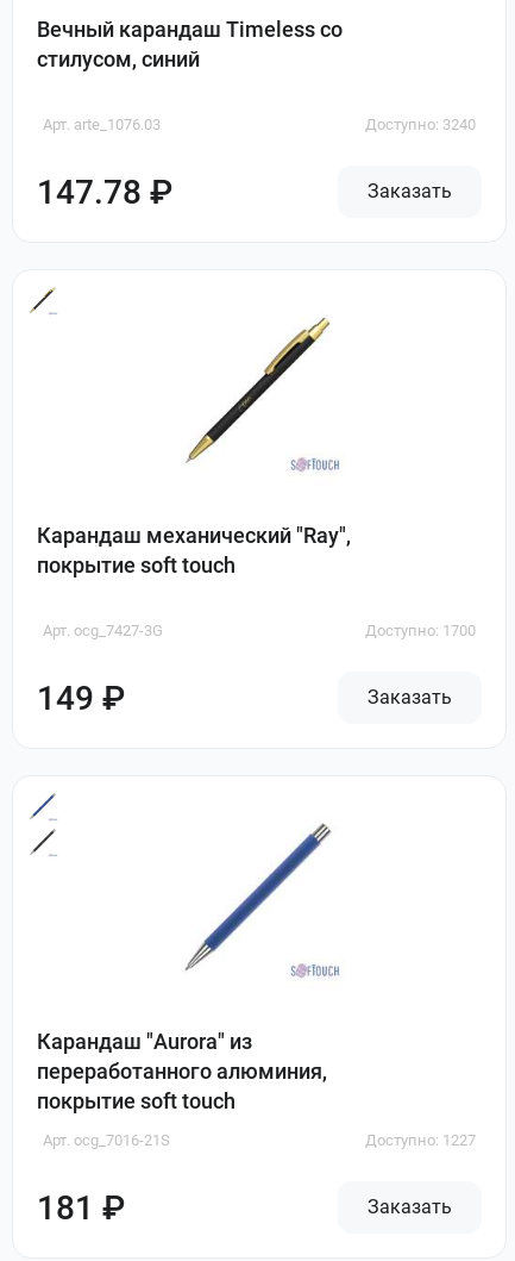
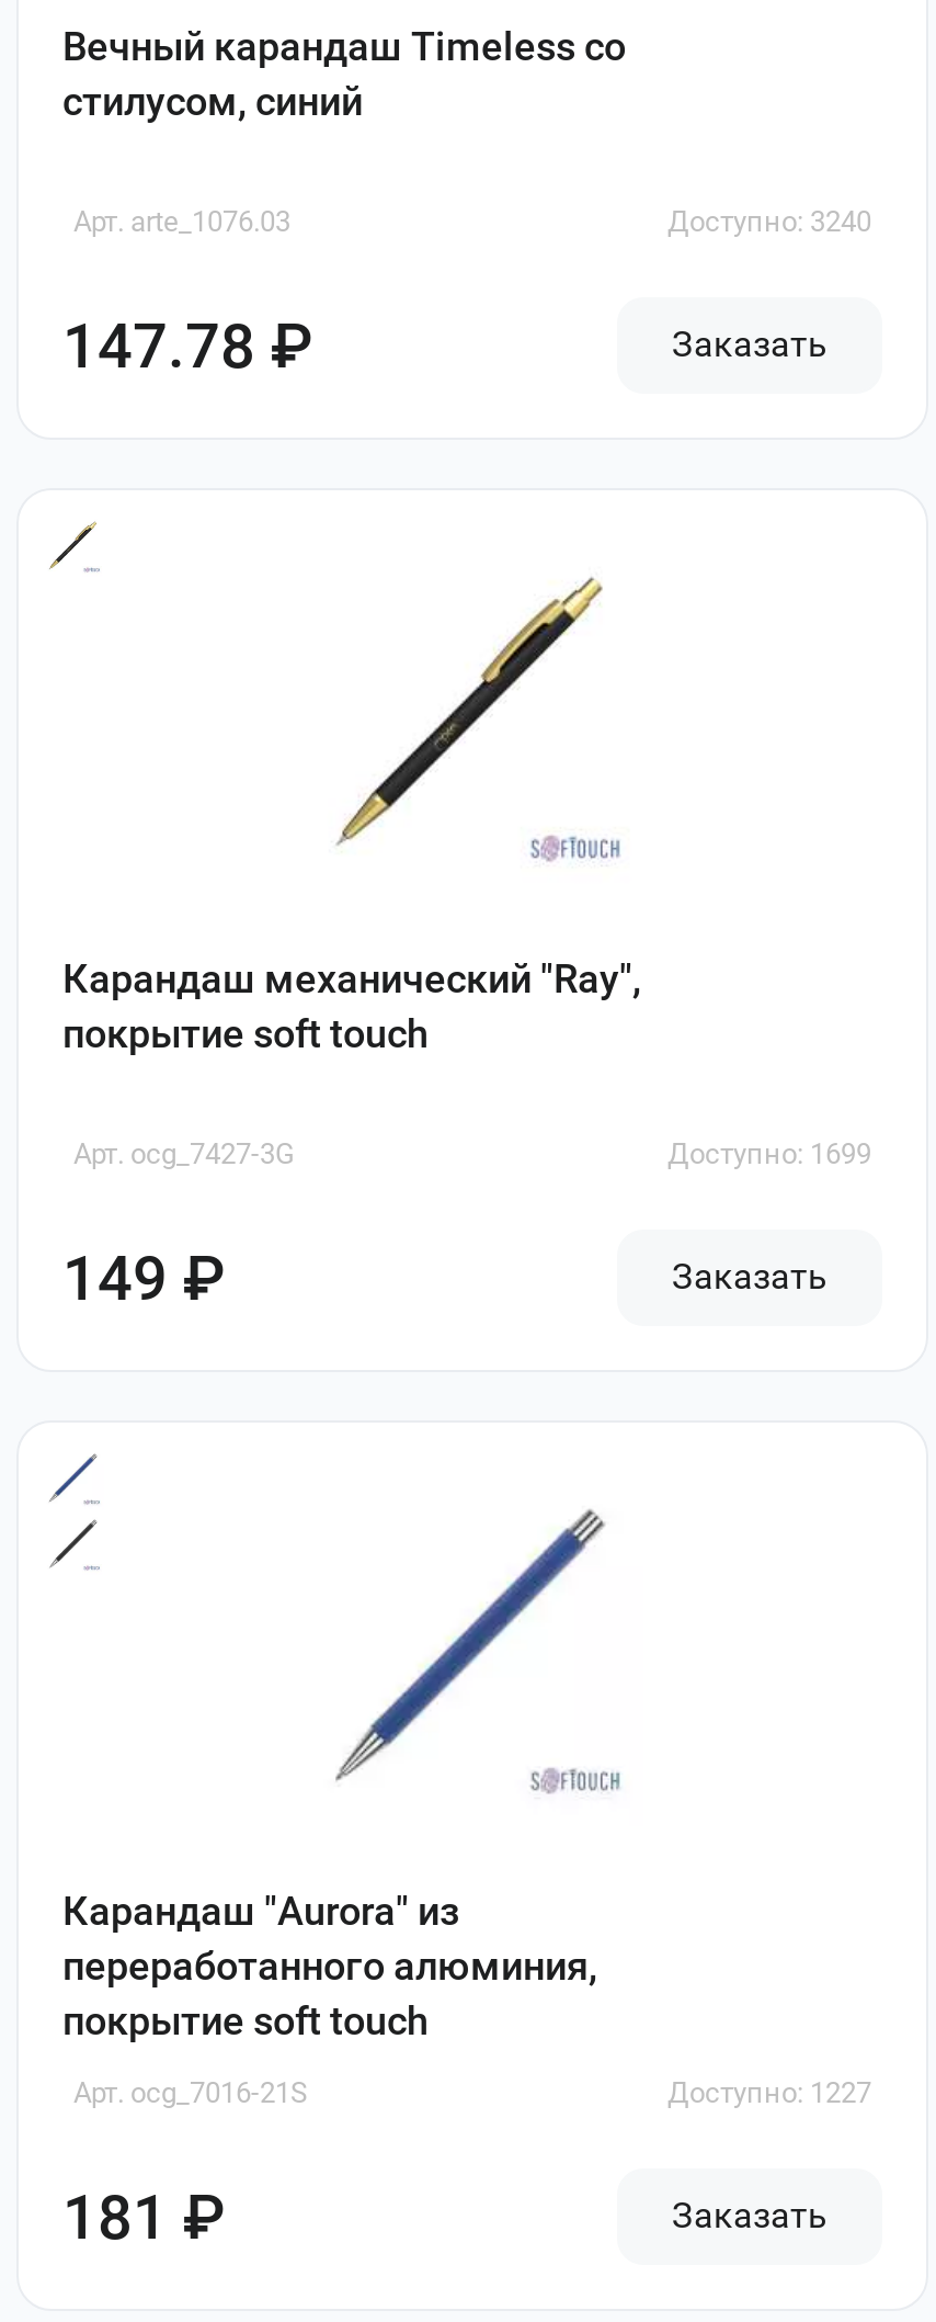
[365,622,476,639] Доступно: 1700 -> [667,1137,871,1170] Доступно: 1699

